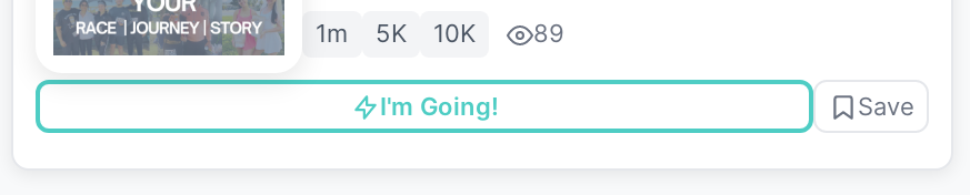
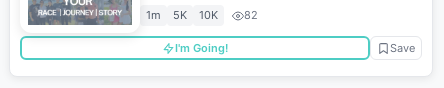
[316,18,564,49] 1m 5K 10K 89 -> [146,8,258,22] 1m 5K 10K 82

